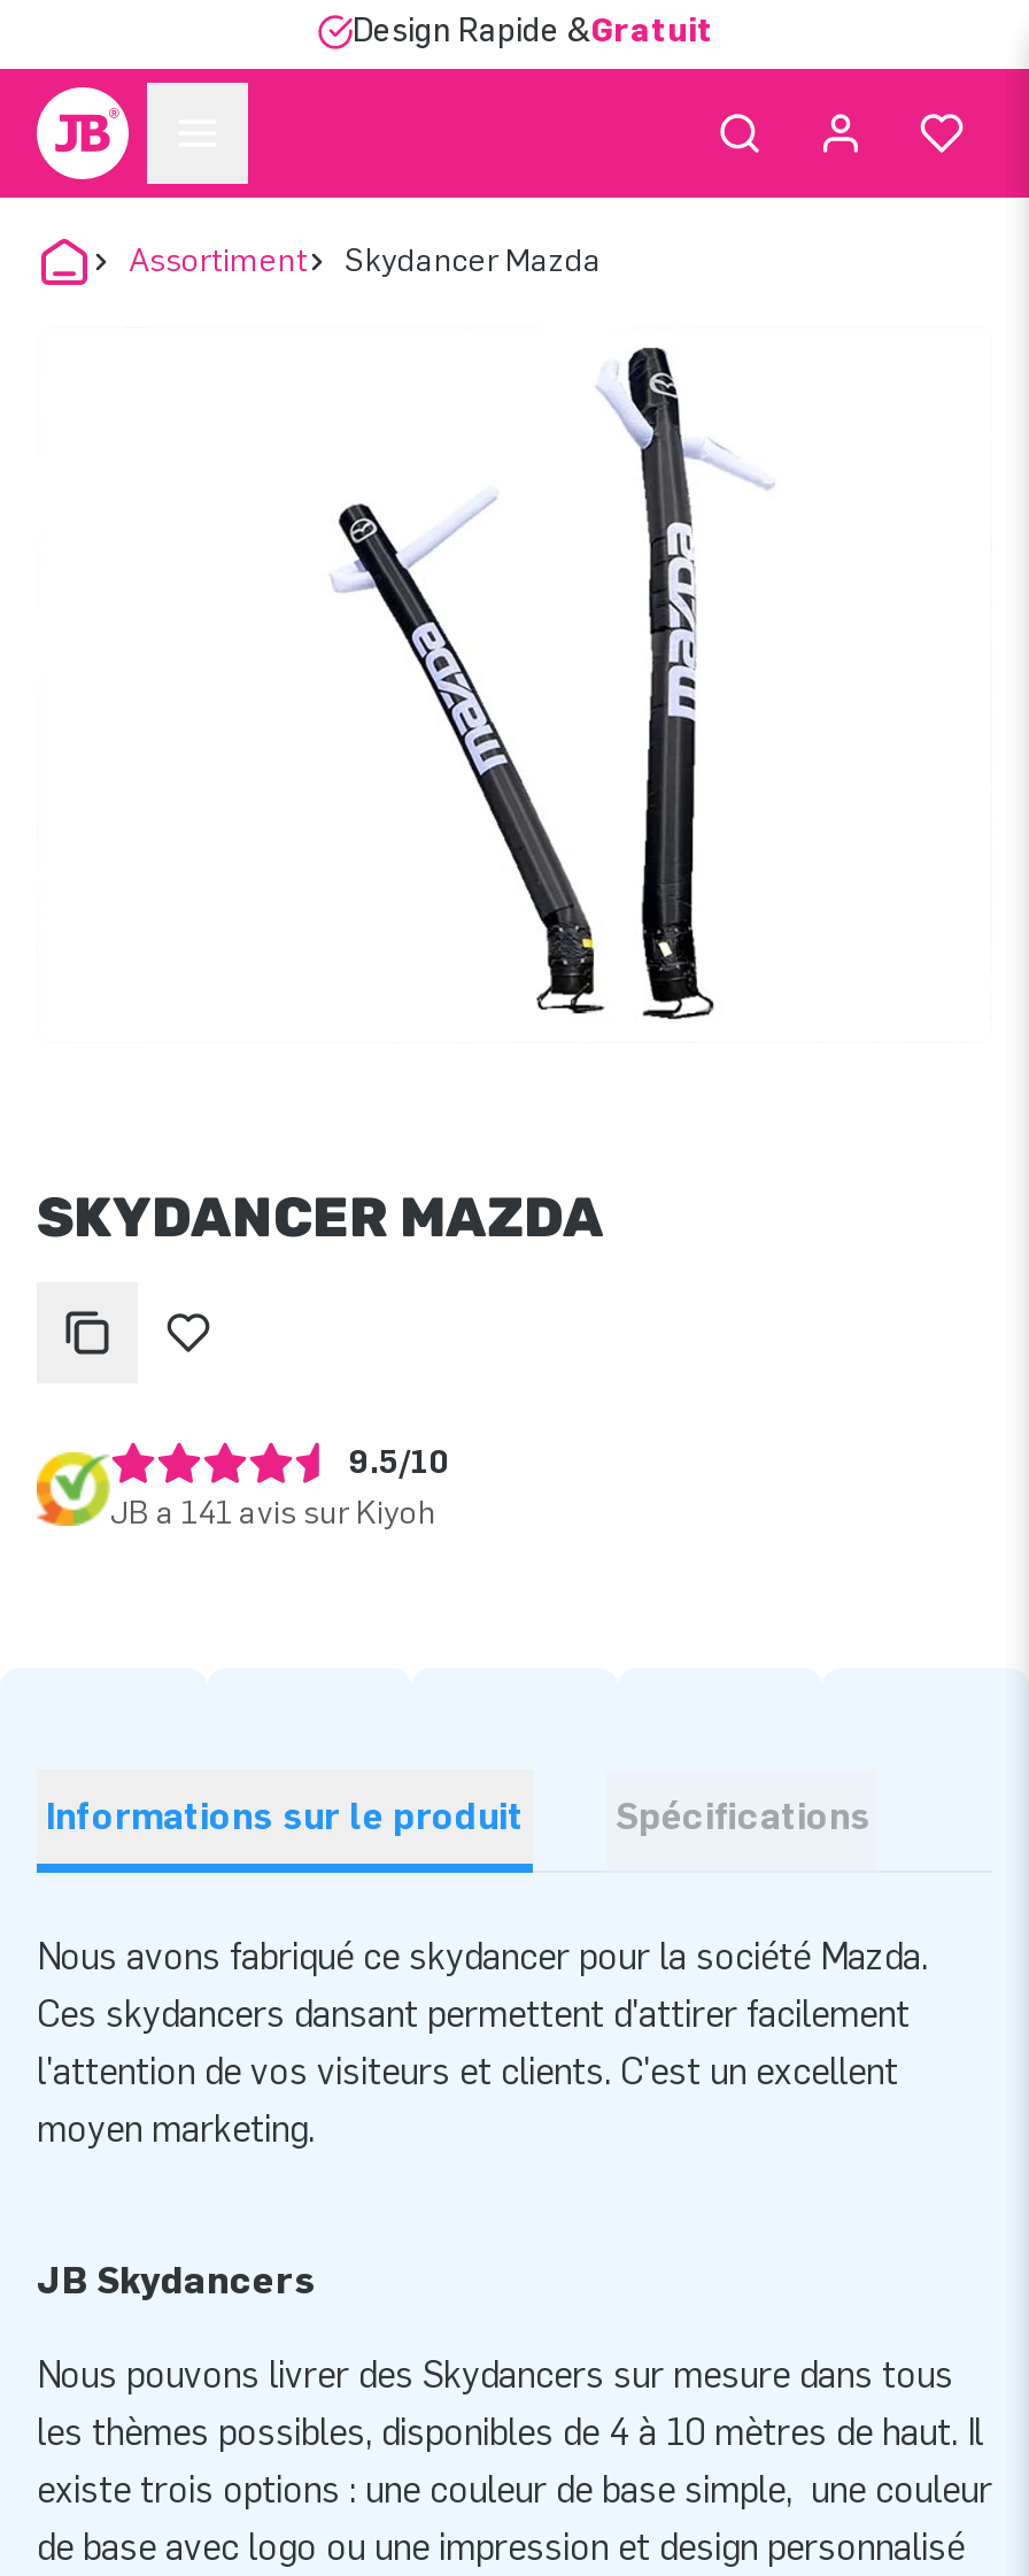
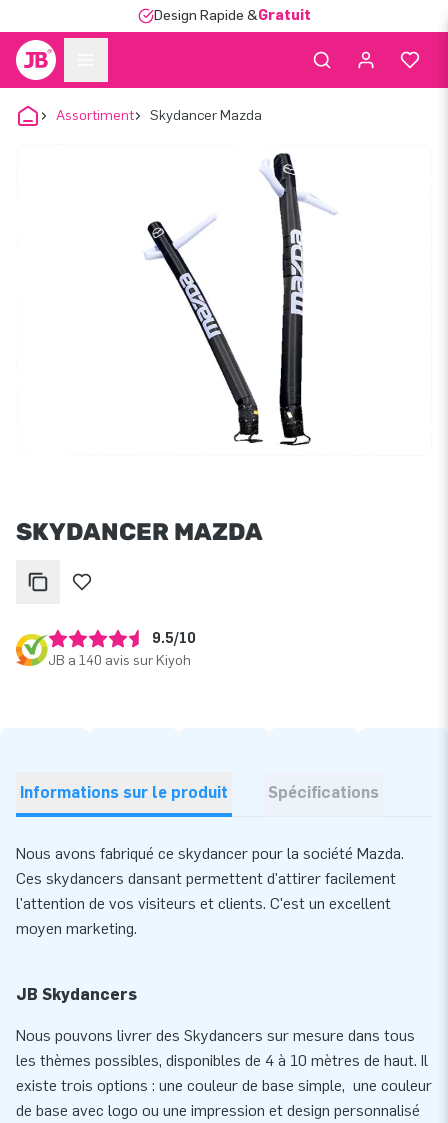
[110,1494,436,1533] JB a 141 avis sur Kiyoh -> [48,652,191,669] JB a 140 avis sur Kiyoh

